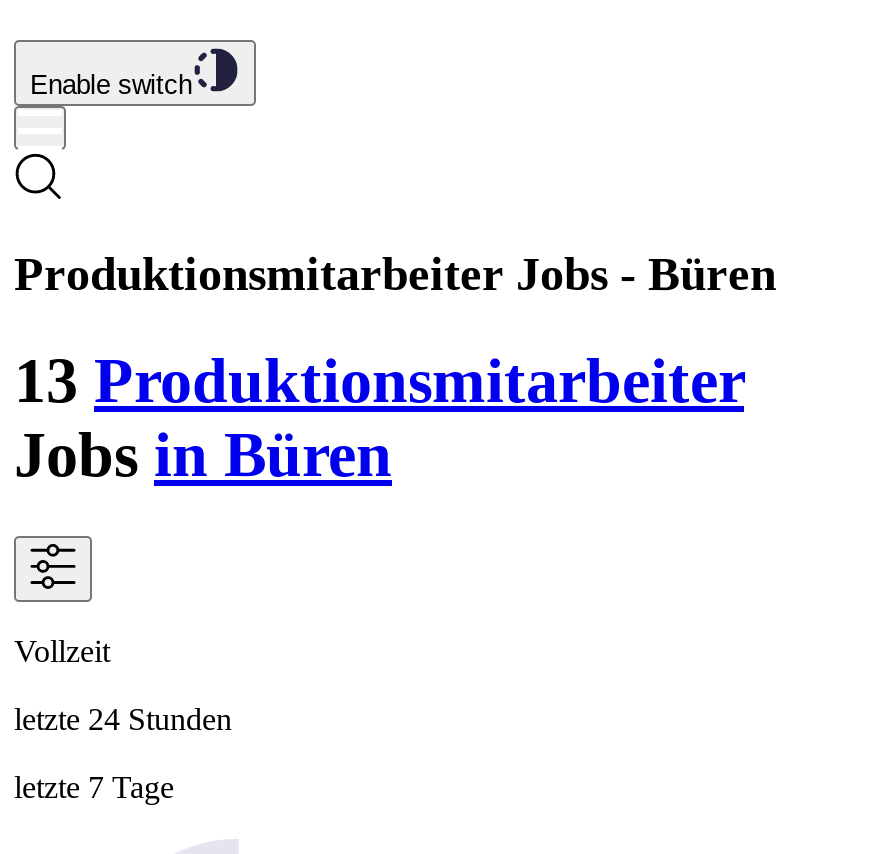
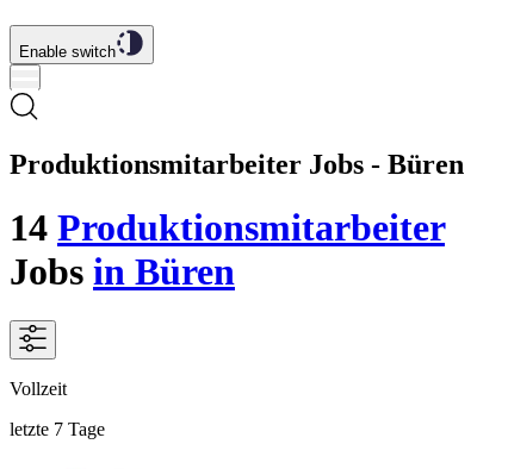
[14,345,744,417] 13 Produktionsmitarbeiter -> [10,206,445,249] 14 Produktionsmitarbeiter
[14,702,232,736] letzte 24 Stunden -> none

